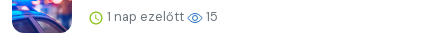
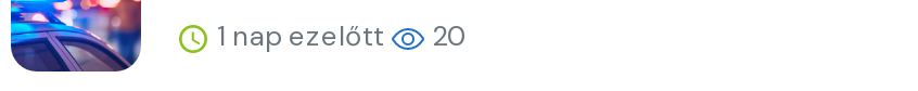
[203,8,218,25] 15 -> [425,17,467,54] 20

